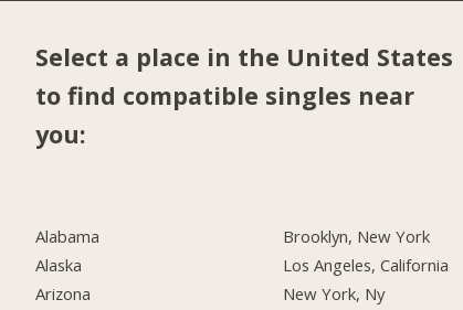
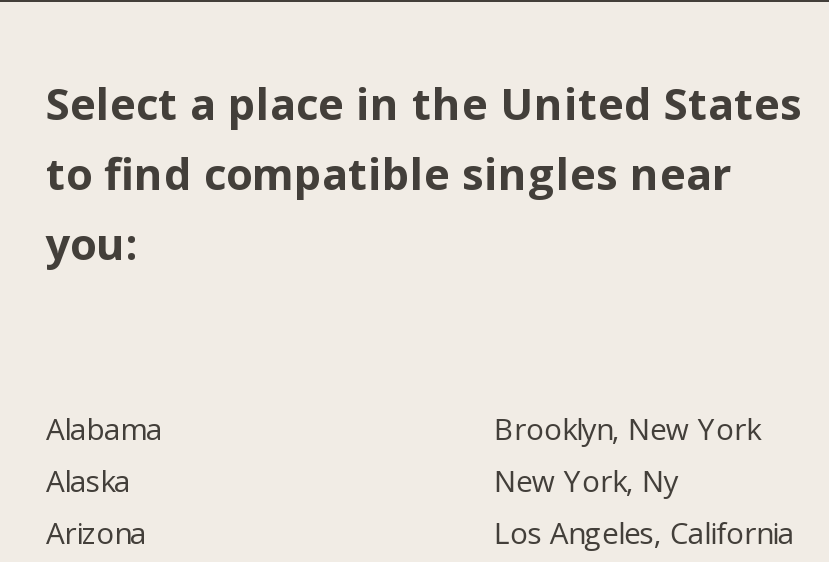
moved [283,254,449,276] -> [494,512,794,552]: Los Angeles, California
moved [283,282,385,304] -> [494,460,678,500]: New York, Ny

